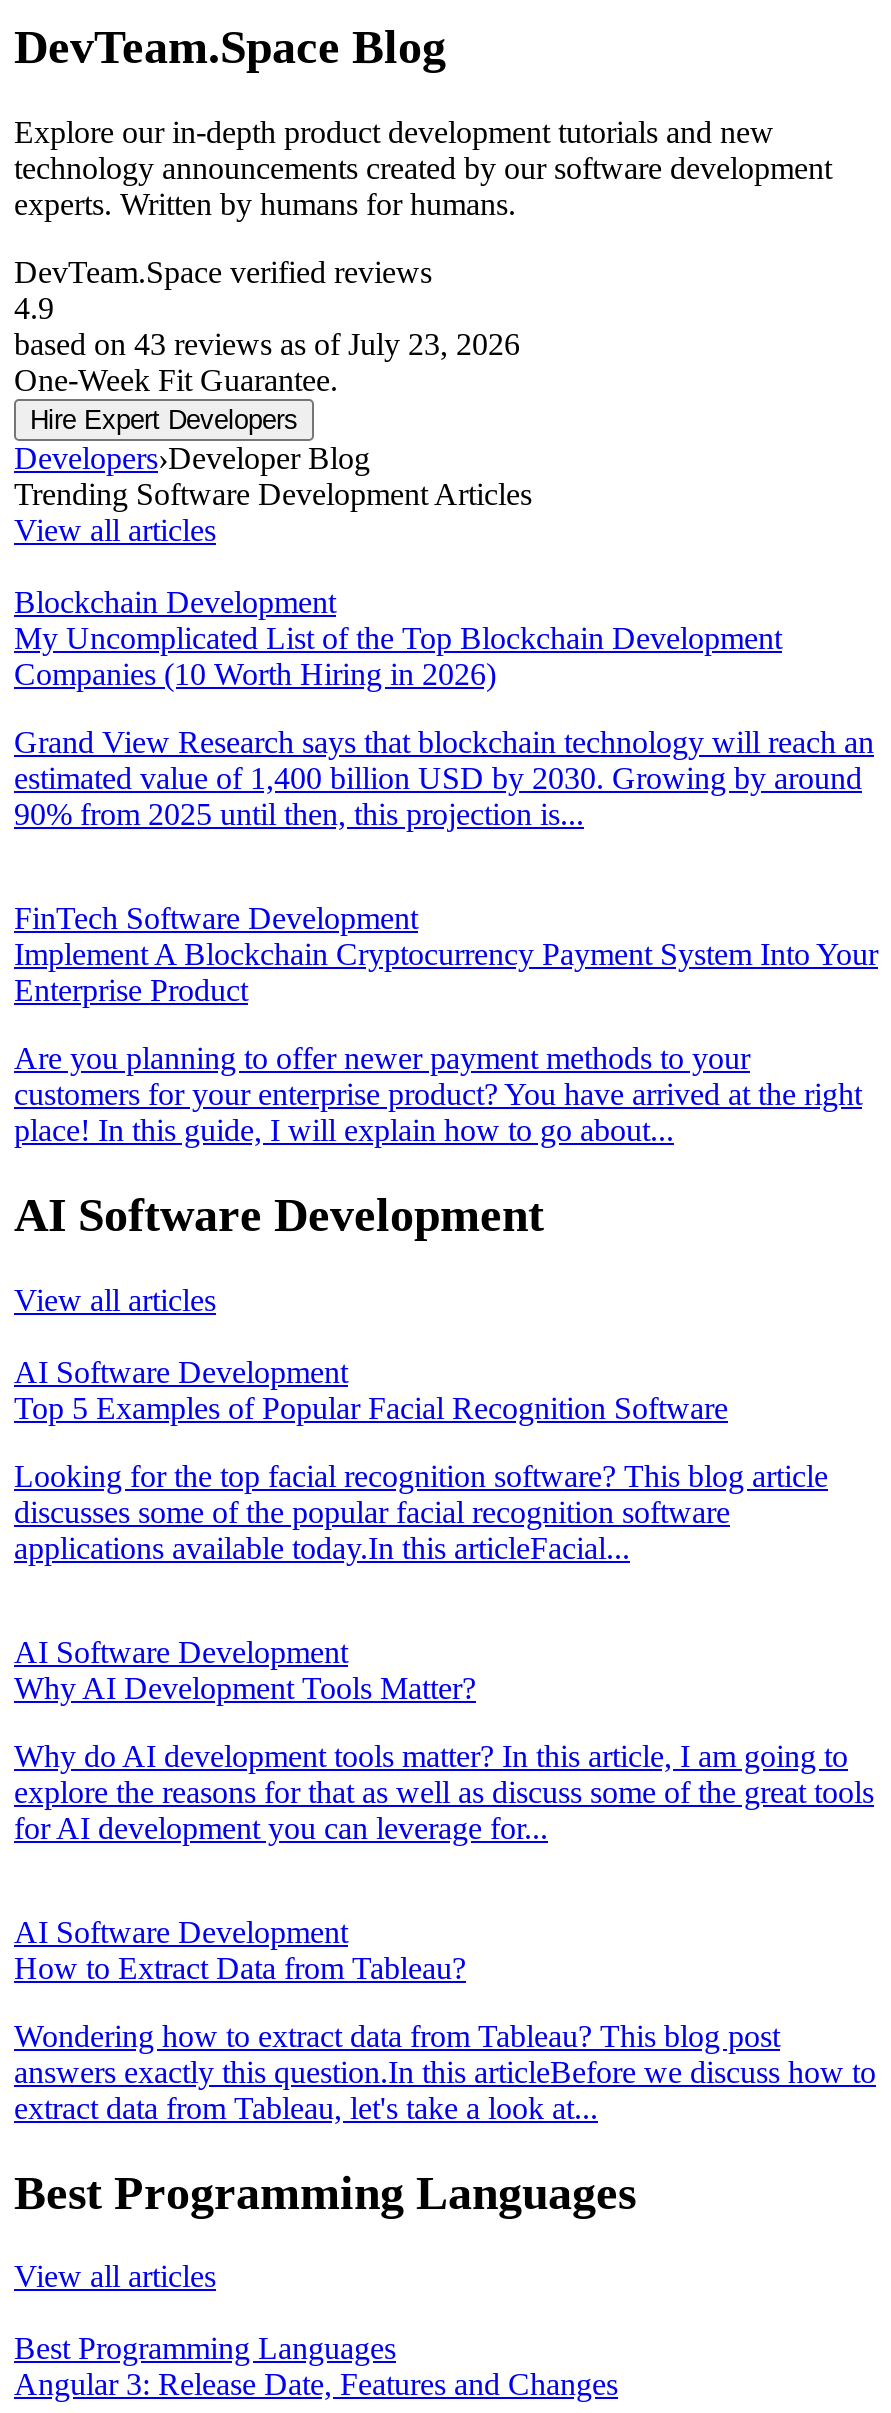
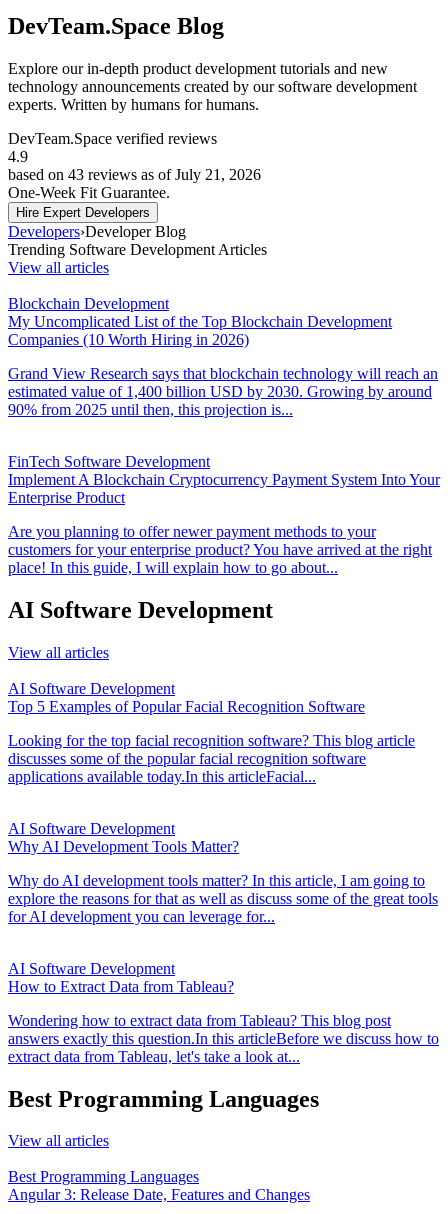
[14,327,520,361] based on 43 reviews as of July 23, 2026 -> [8,166,261,183] based on 43 reviews as of July 21, 2026

